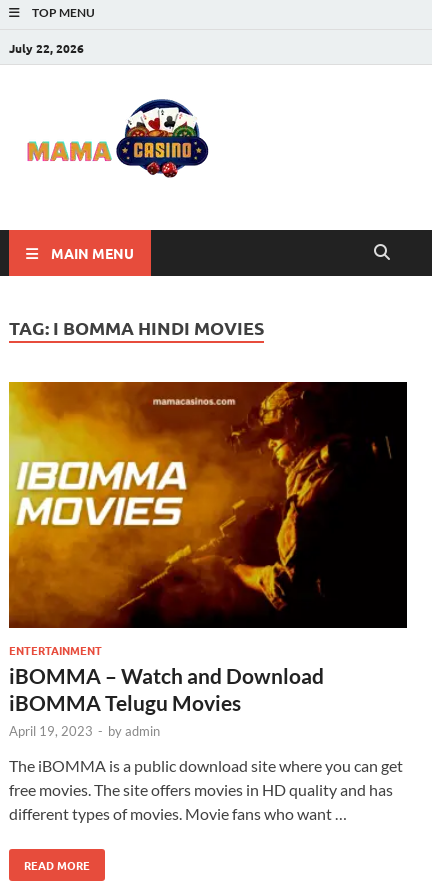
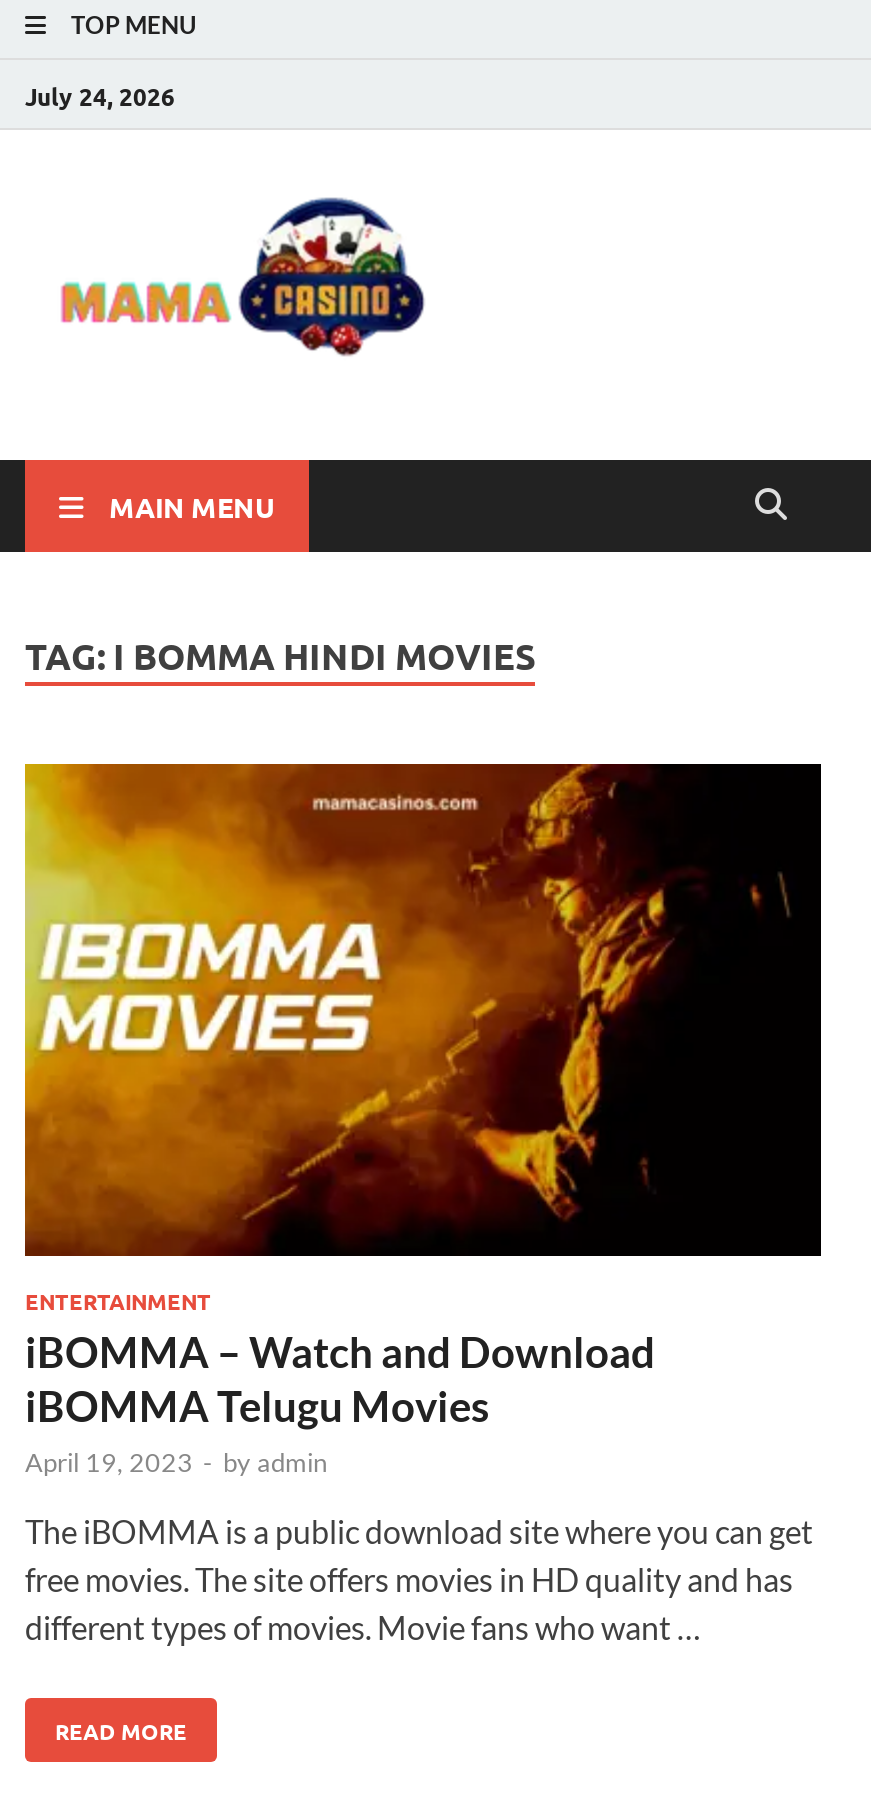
[9,39,84,55] July 22, 2026 -> [25,79,175,111] July 24, 2026

